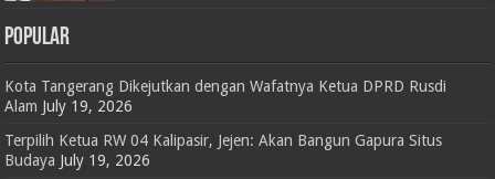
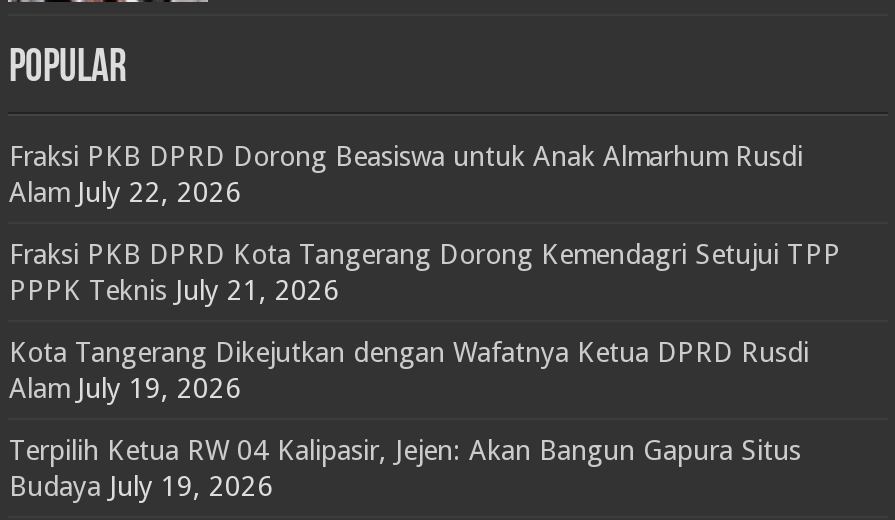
none -> [9,140,841,306] Fraksi PKB DPRD Dorong Beasiswa untuk Anak Almarhum Rusdi | Alam July 22, 2026 | Fraksi PKB DPRD Kota Tangerang Dorong Kemendagri Setujui TPP | PPPK Teknis July 21, 2026

